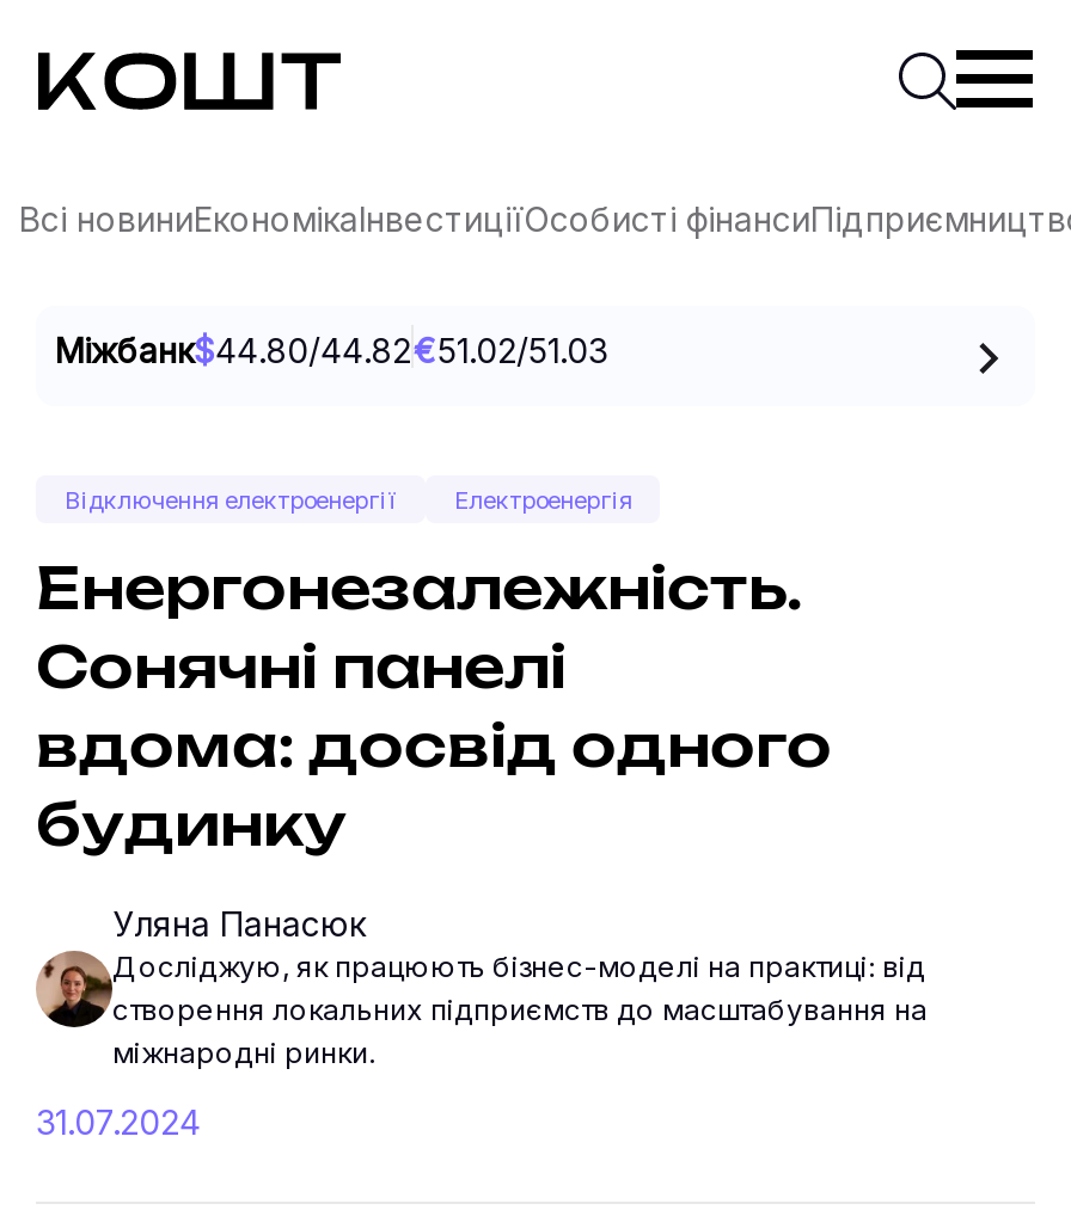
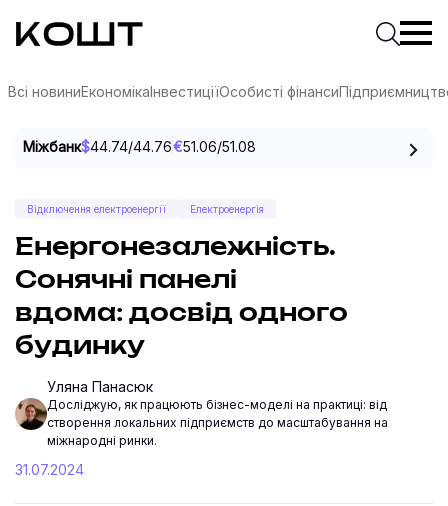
[55,329,607,369] Міжбанк$44.80/44.82€51.02/51.03 -> [23,138,256,155] Міжбанк$44.74/44.76€51.06/51.08

